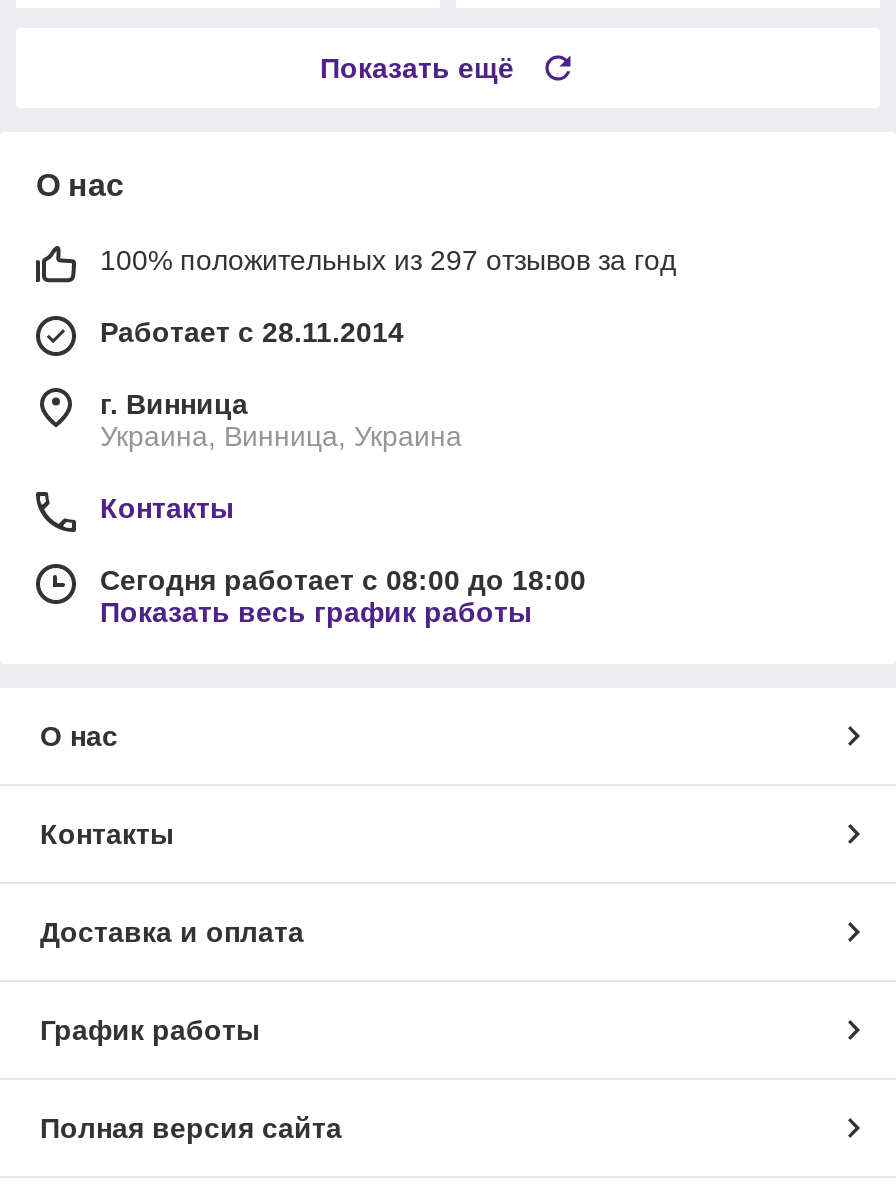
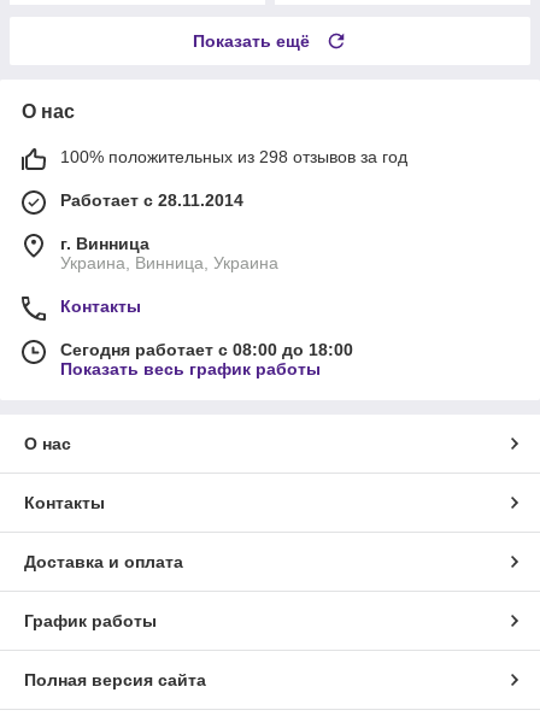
[100,245,676,277] 100% положительных из 297 отзывов за год -> [60,148,407,167] 100% положительных из 298 отзывов за год

